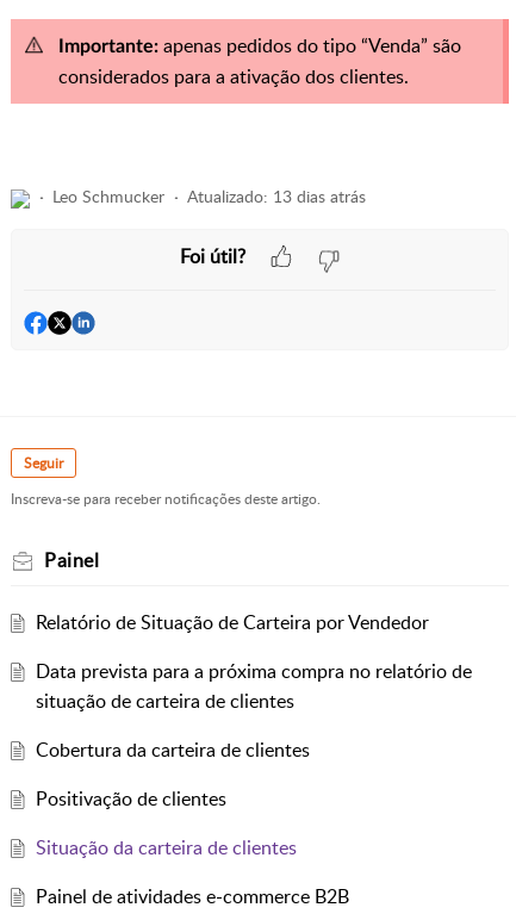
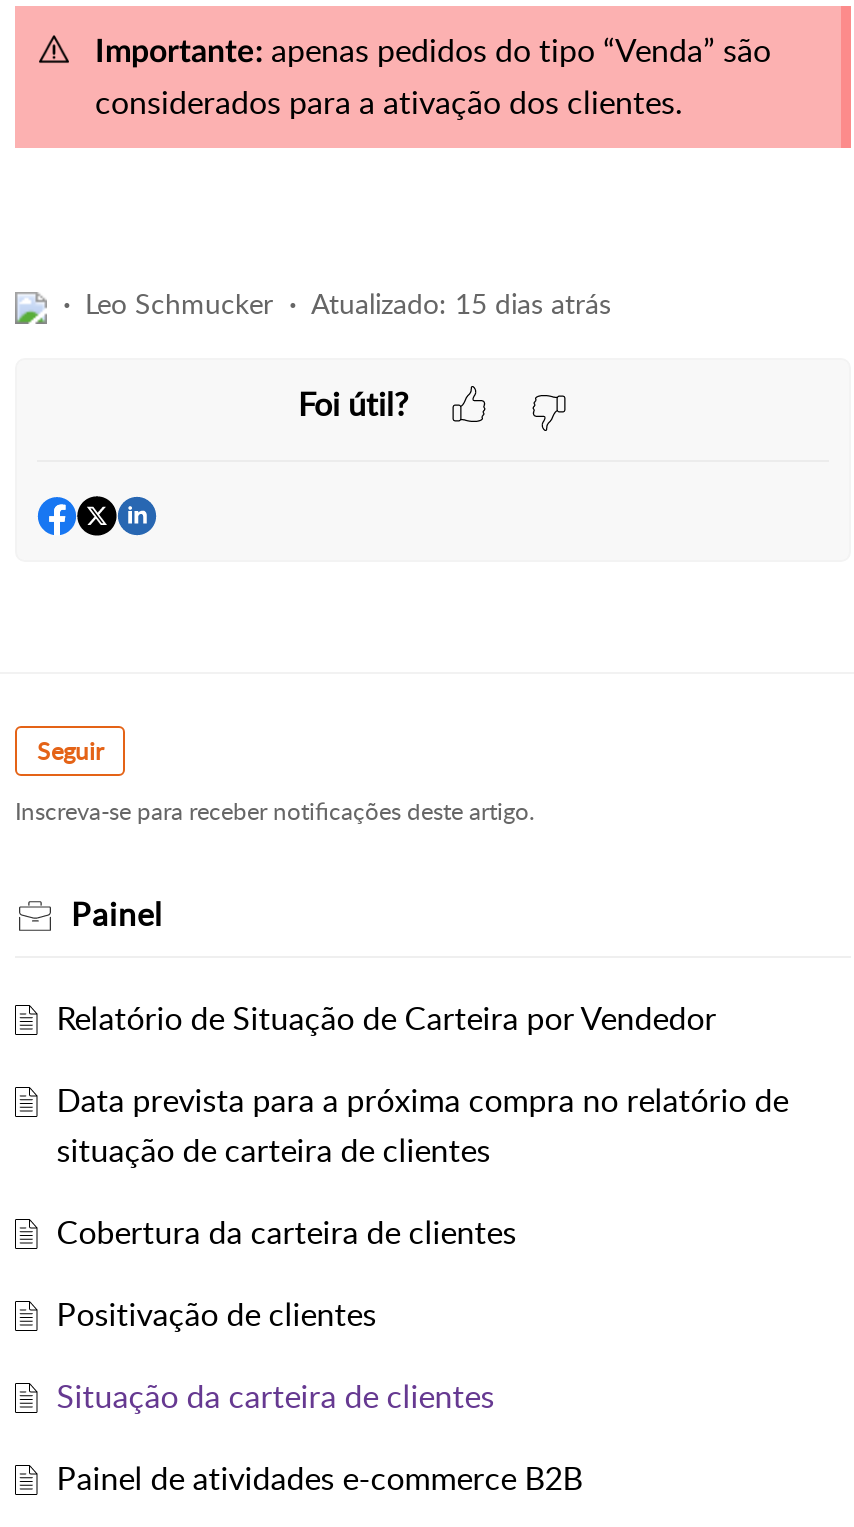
[187,185,366,207] Atualizado: 13 dias atrás -> [311,284,611,322] Atualizado: 15 dias atrás

